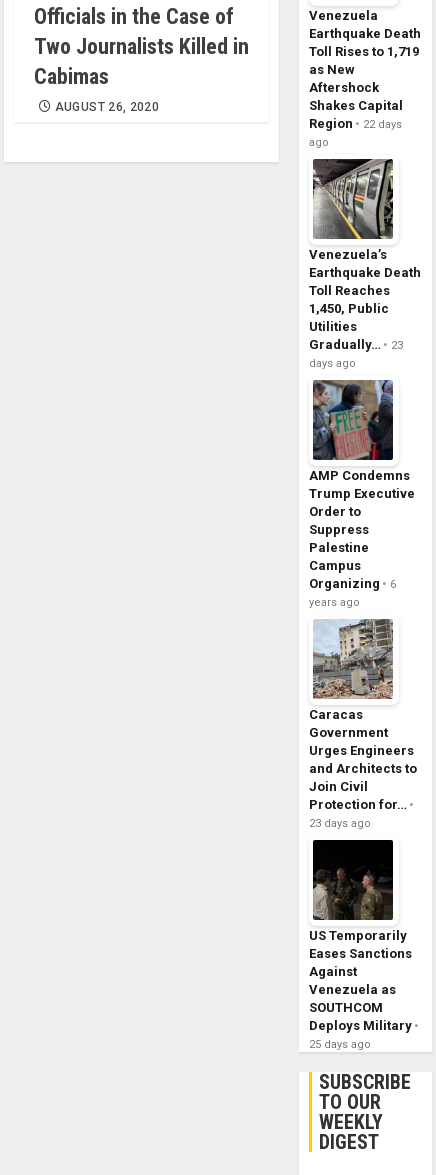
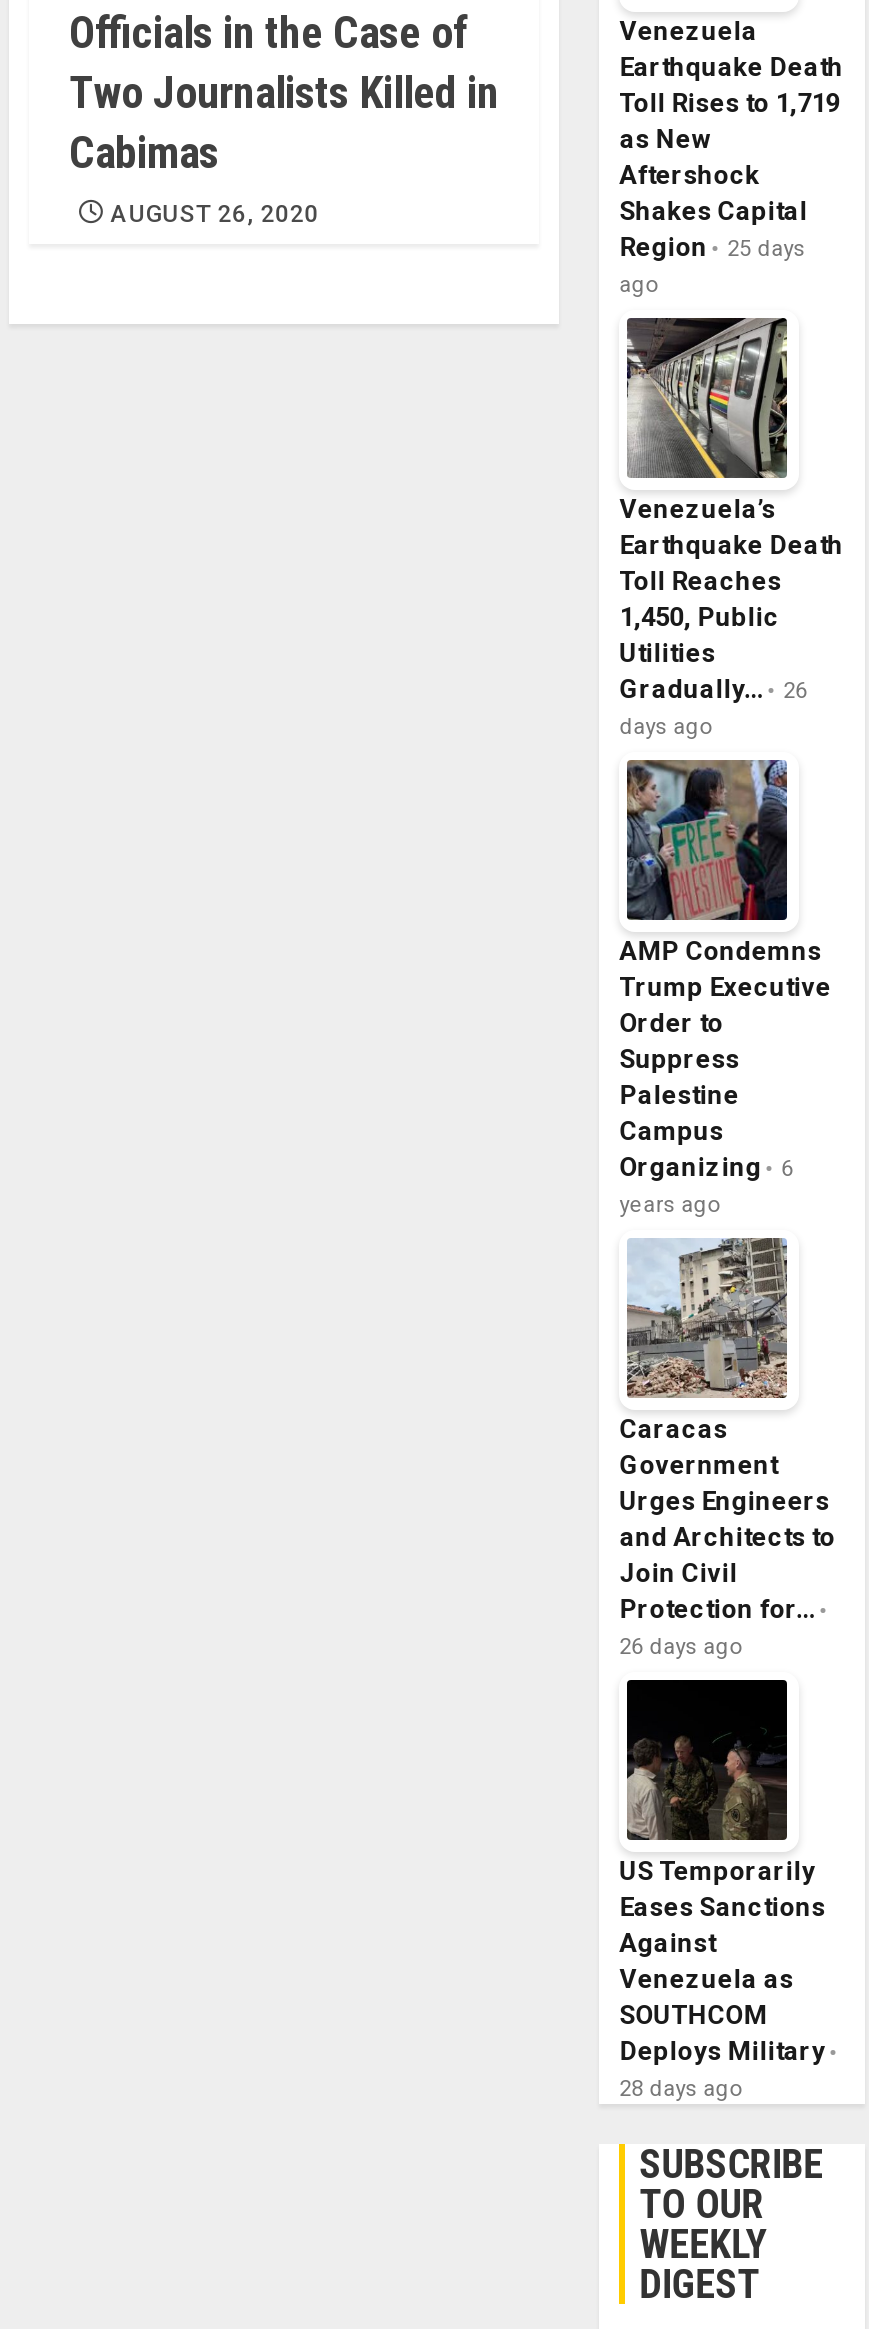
[309,116,402,131] Region 22 days -> [620,232,806,262] Region 25 days
[309,337,403,352] Gradually… 23 -> [620,674,808,704] Gradually… 26
[309,817,371,830] 23 days ago -> [620,1634,744,1660] 26 days ago
[309,1038,371,1051] 25 days ago -> [620,2076,744,2102] 28 days ago

